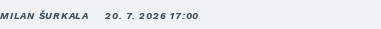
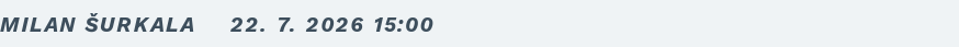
[0,10,199,21] MILAN ŠURKALA 20. 7. 2026 17:00 -> [0,12,435,36] MILAN ŠURKALA 22. 7. 2026 15:00

